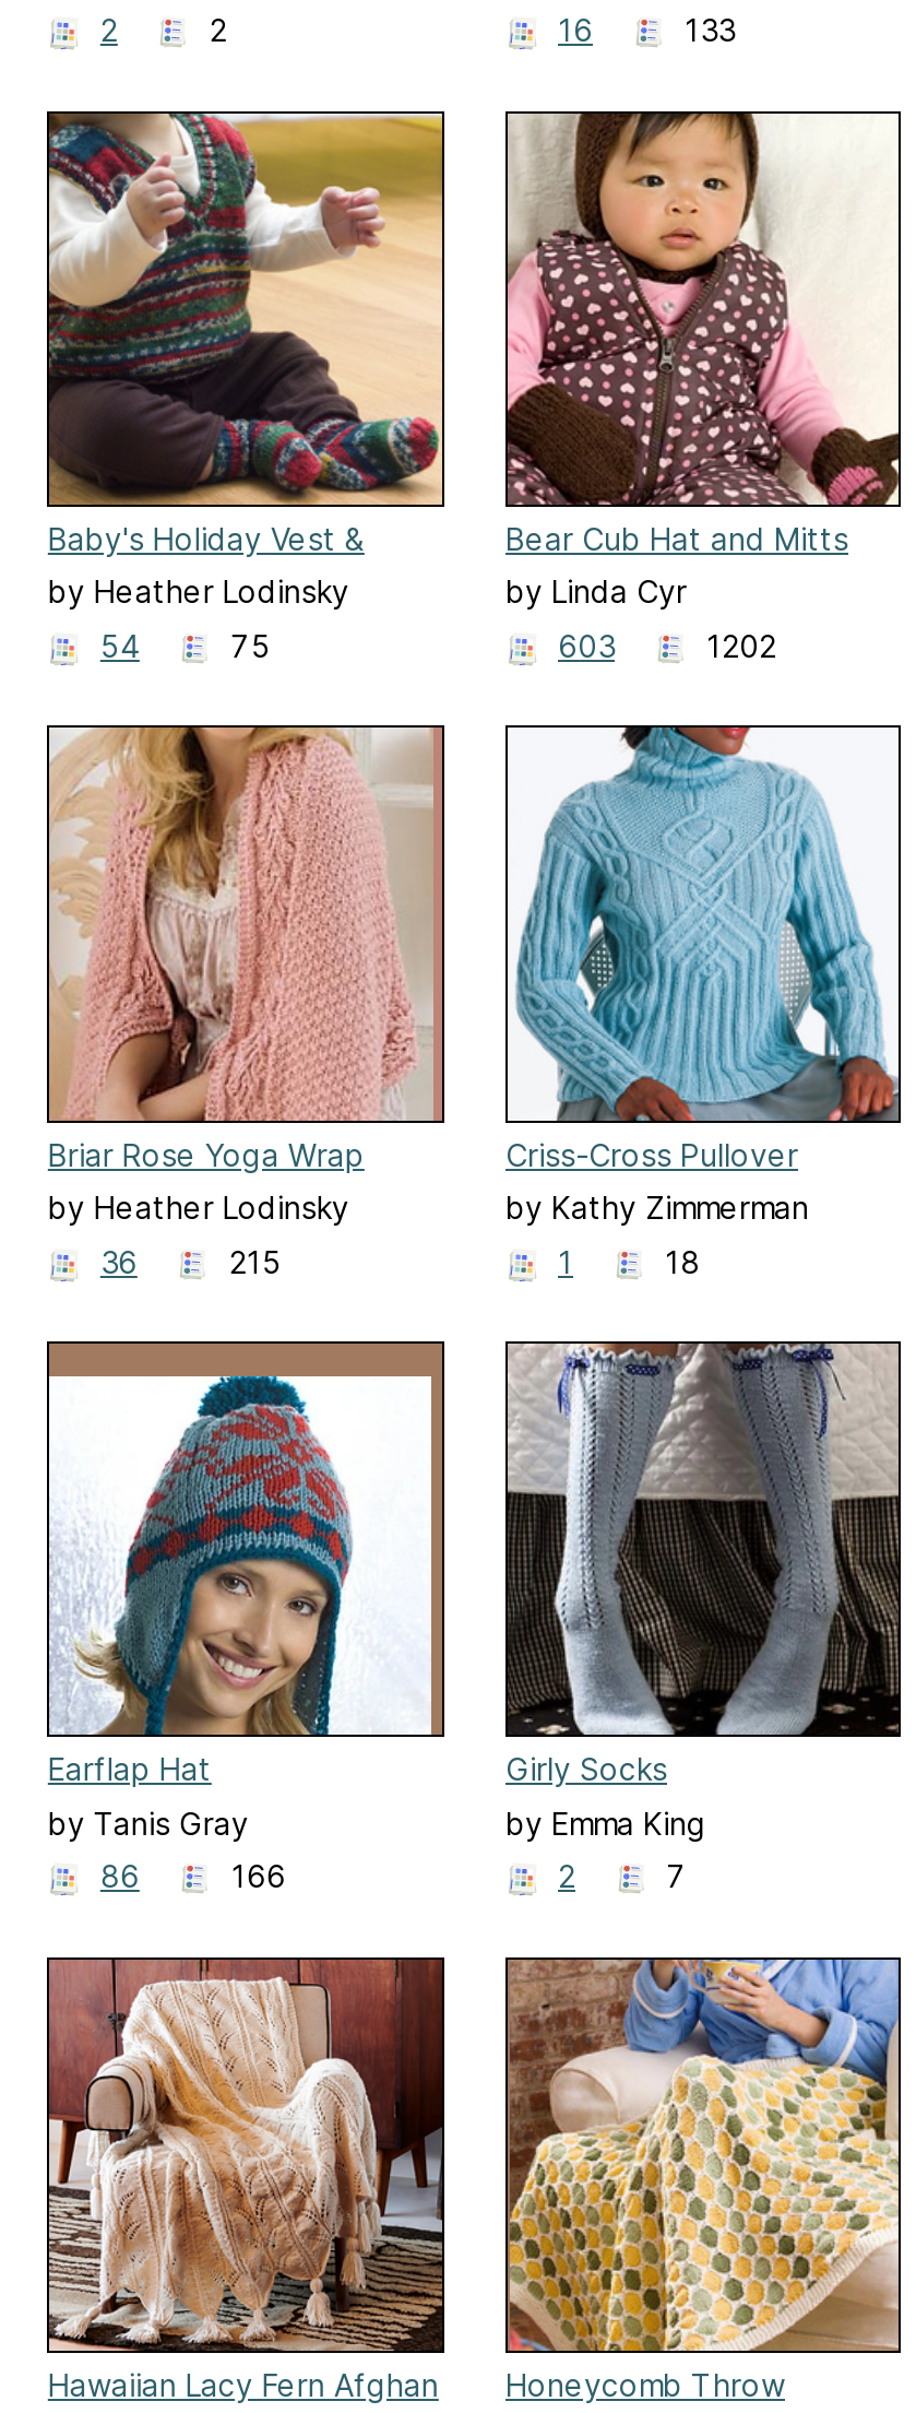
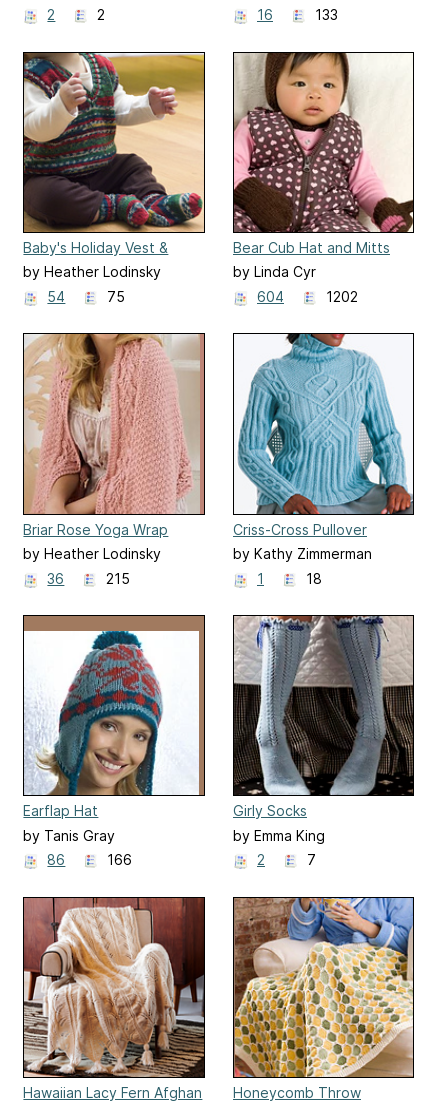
[558,627,615,664] 603 -> [257,288,284,305] 604

